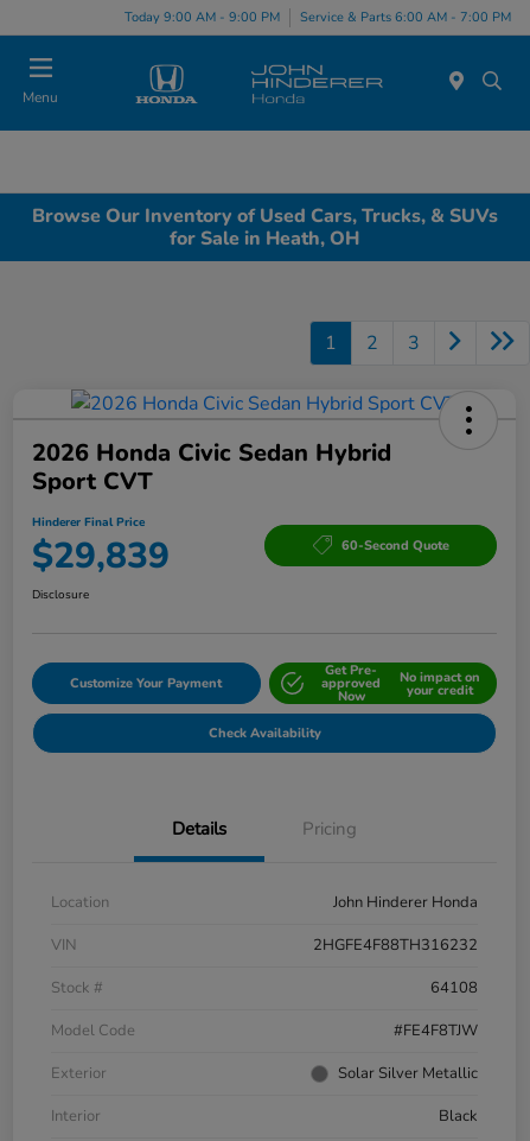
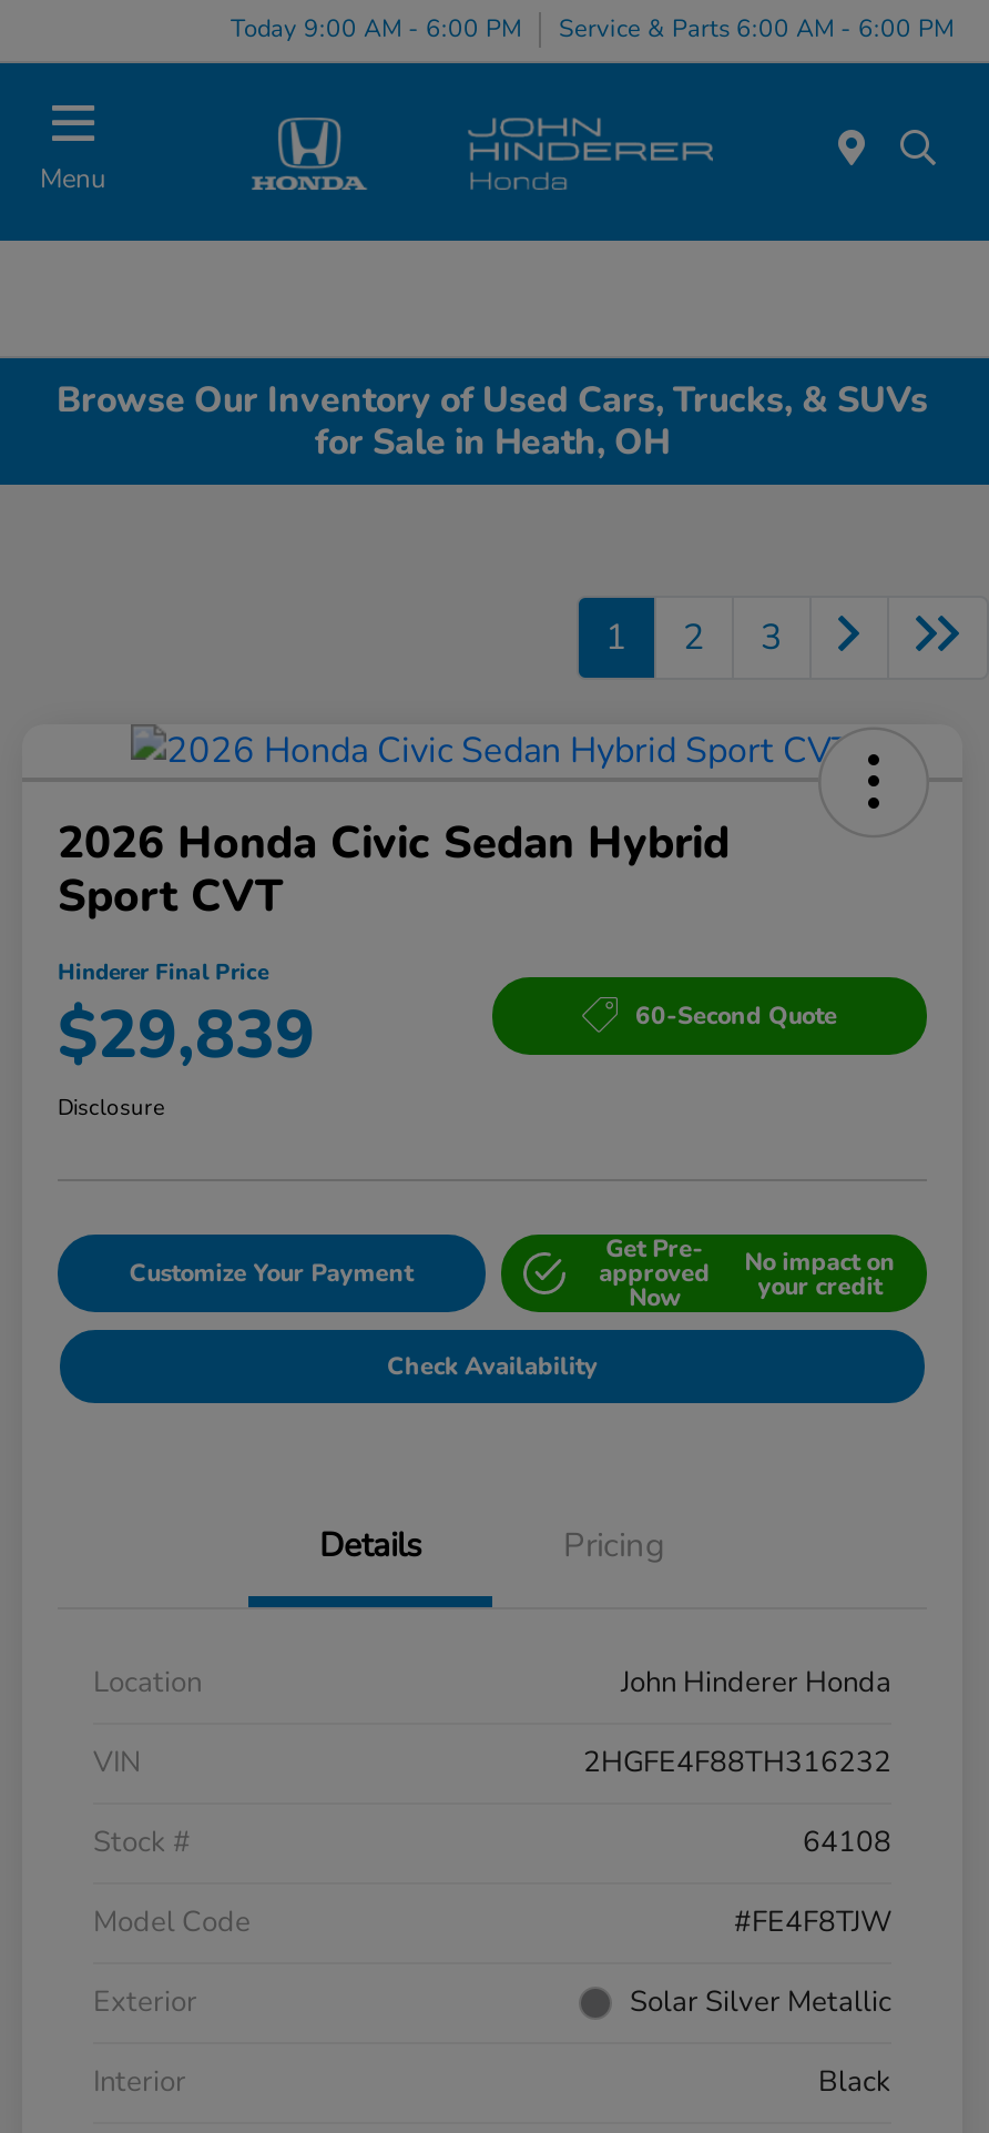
[124,8,280,26] Today 9:00 AM - 9:00 PM -> [231,11,521,44] Today 9:00 AM - 6:00 PM
[300,8,511,26] Service & Parts 6:00 AM - 7:00 PM -> [559,11,954,44] Service & Parts 6:00 AM - 6:00 PM

